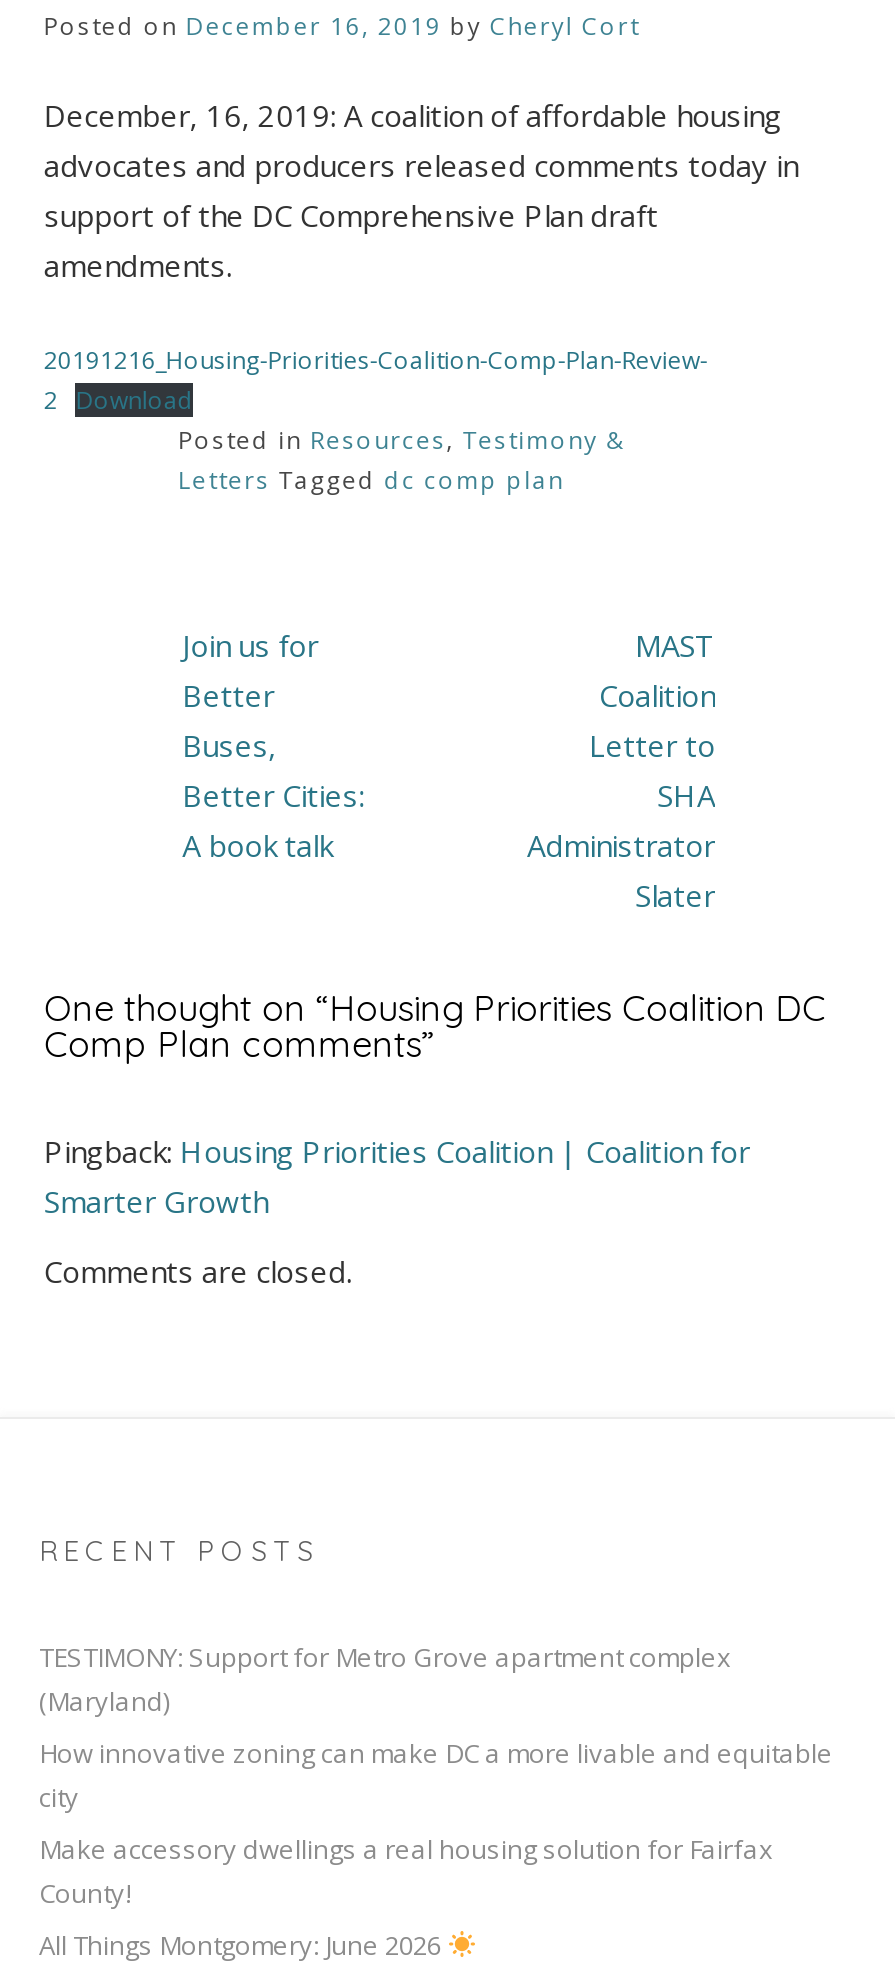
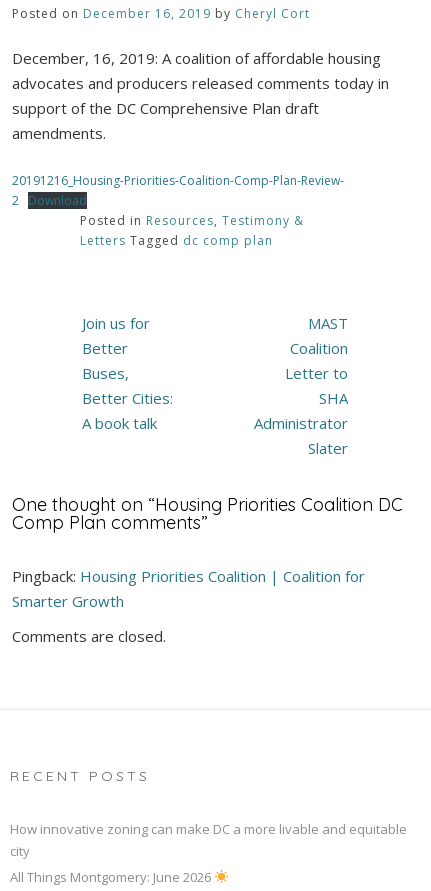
[39,1639,731,1719] TESTIMONY: Support for Metro Grove apartment complex | (Maryland) -> none
[39,1831,773,1911] Make accessory dwellings a real housing solution for Fairfax | County! -> none

